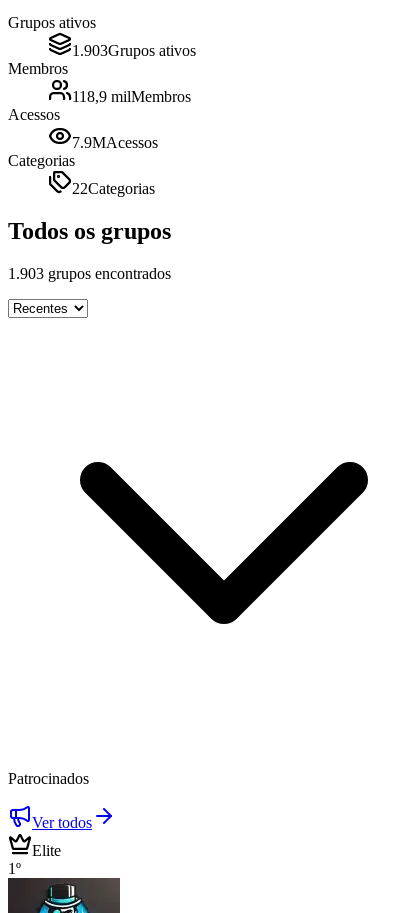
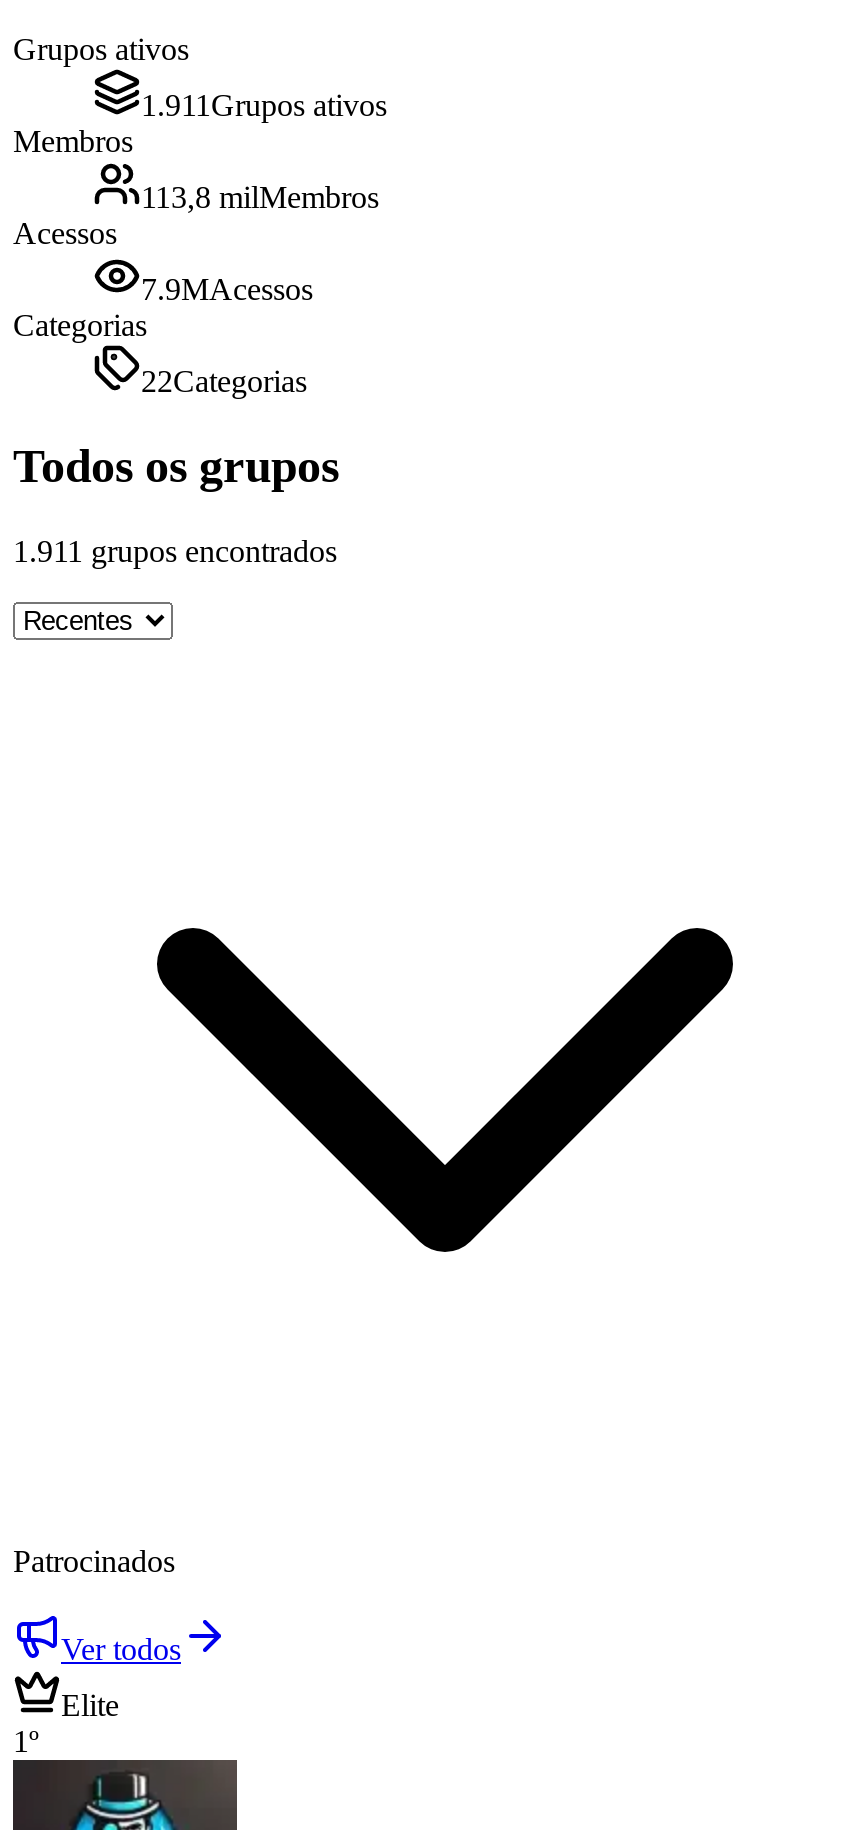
[72,42,196,59] 1.903 Grupos ativos -> [141,88,387,122] 1.911 Grupos ativos
[72,88,191,105] 118,9 milMembros -> [141,180,379,214] 113,8 milMembros
[8,265,171,282] 1.903 grupos encontrados -> [13,534,337,568] 1.911 grupos encontrados

